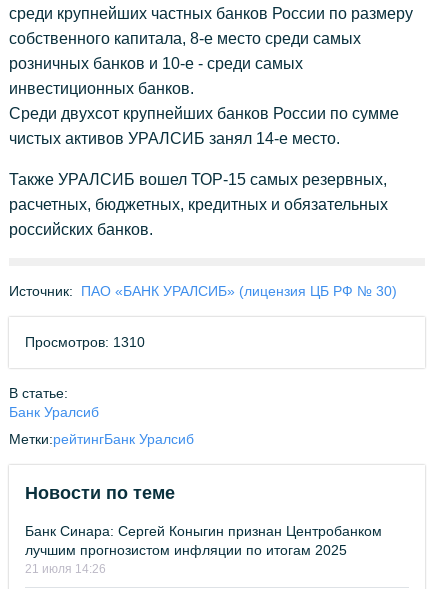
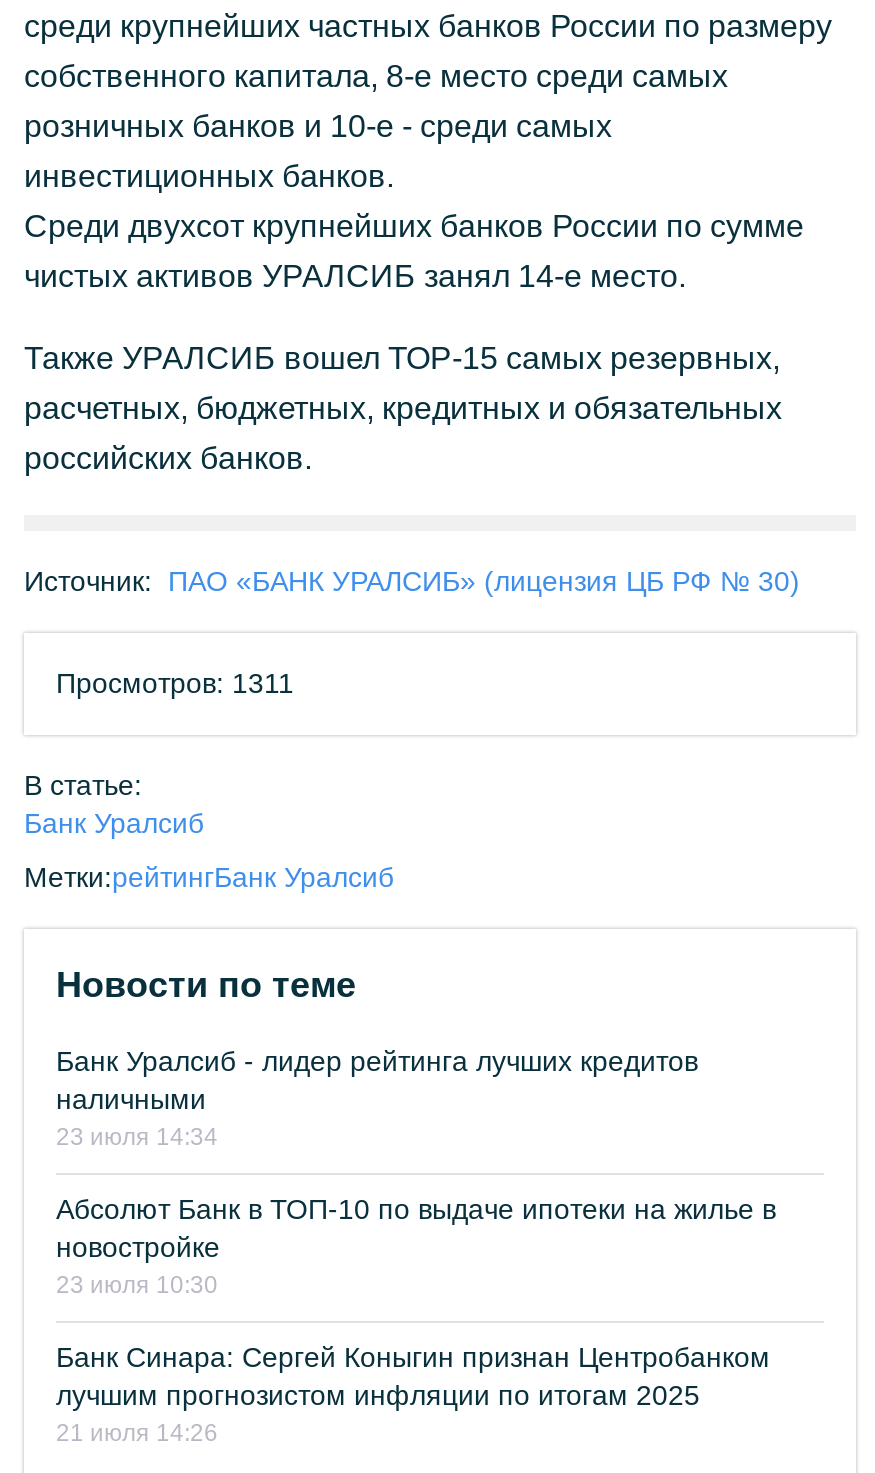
[25,334,145,350] Просмотров: 1310 -> [56,667,294,699] Просмотров: 1311
none -> [56,1045,776,1299] Банк Уралсиб - лидер рейтинга лучших кредитов | наличными | 23 июля 14:34 | Абсолют Банк в ТОП-10 по выдаче ипотеки на жилье в | новостройке | 23 июля 10:30

